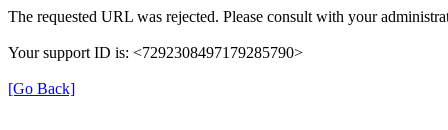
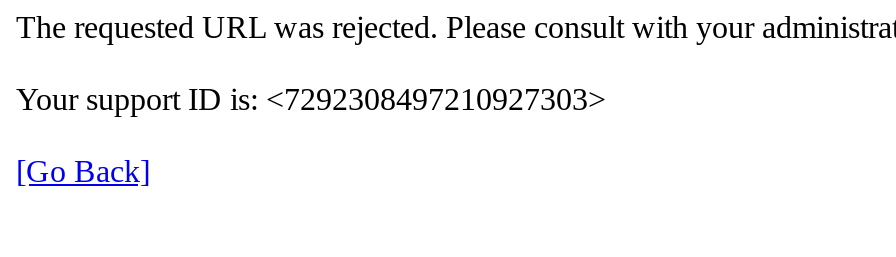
[8,44,303,61] Your support ID is: <7292308497179285790> -> [16,82,606,116] Your support ID is: <7292308497210927303>

